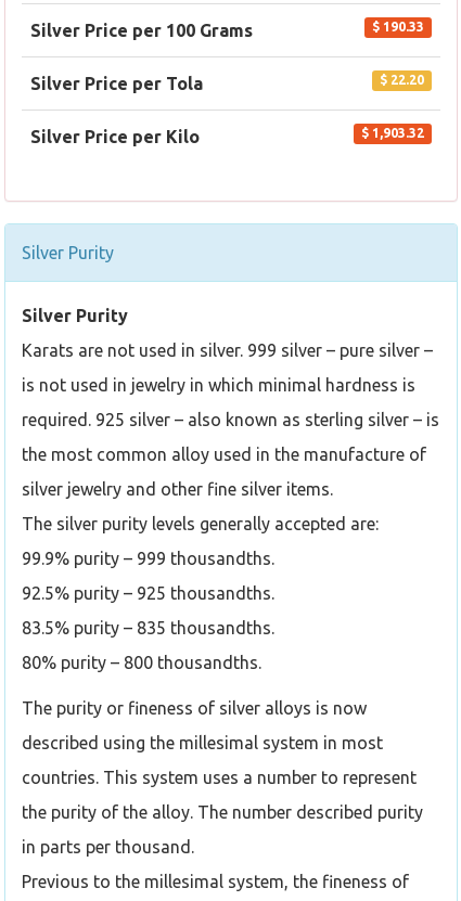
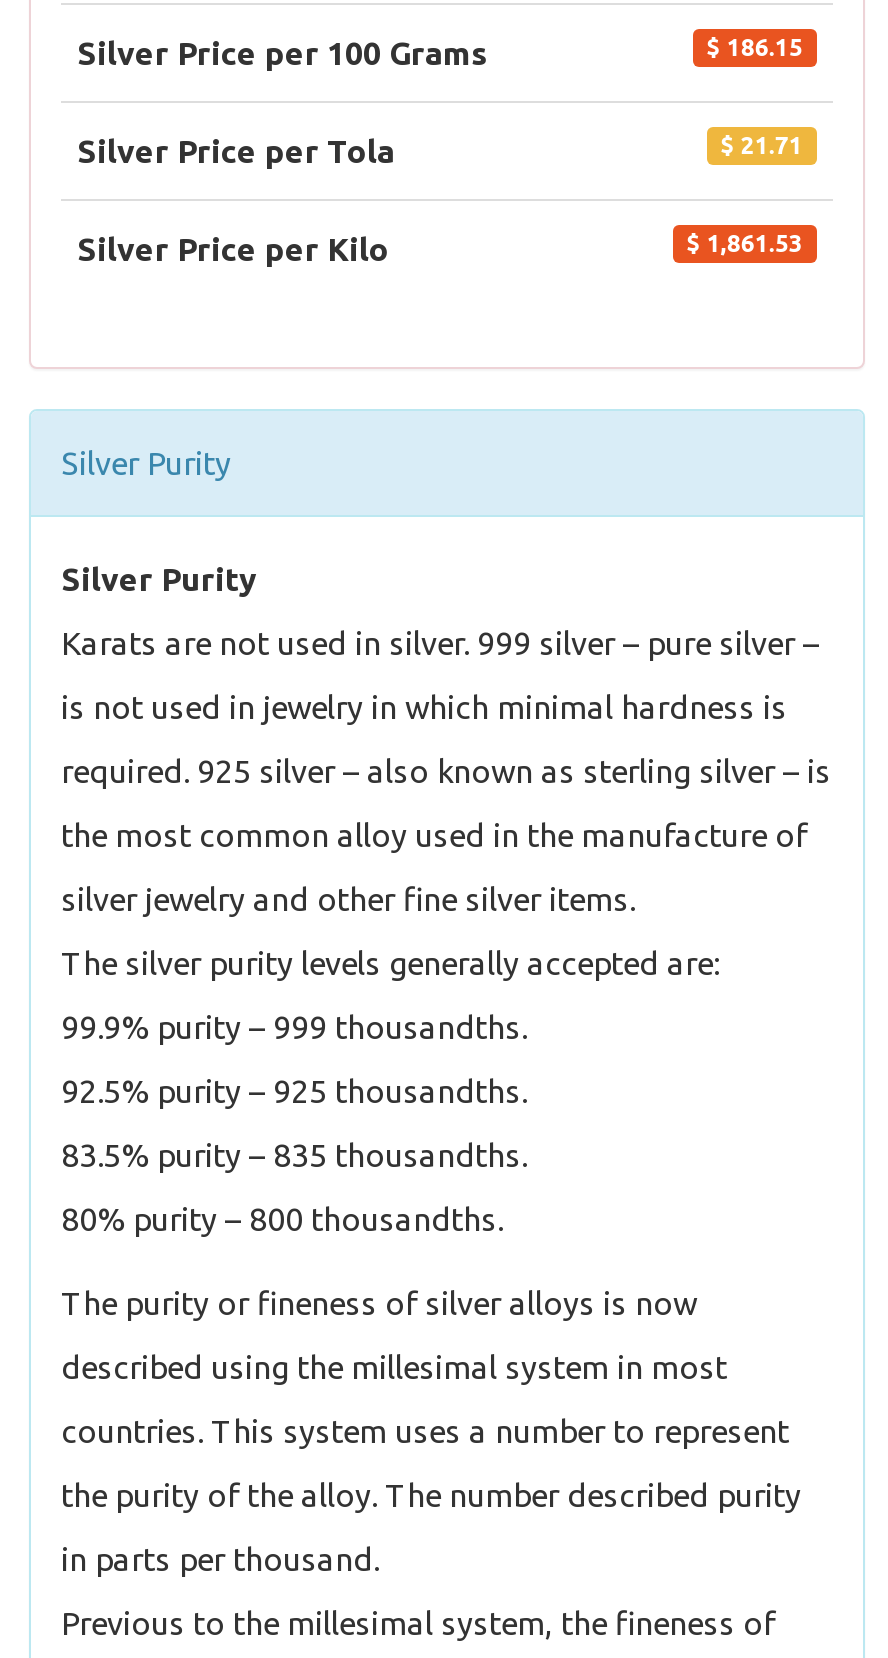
[372,20,424,34] $ 190.33 -> [707,33,803,59] $ 186.15
[379,73,424,87] $ 22.20 -> [721,131,803,157] $ 21.71
[361,126,424,140] $ 1,903.32 -> [687,229,803,255] $ 1,861.53

